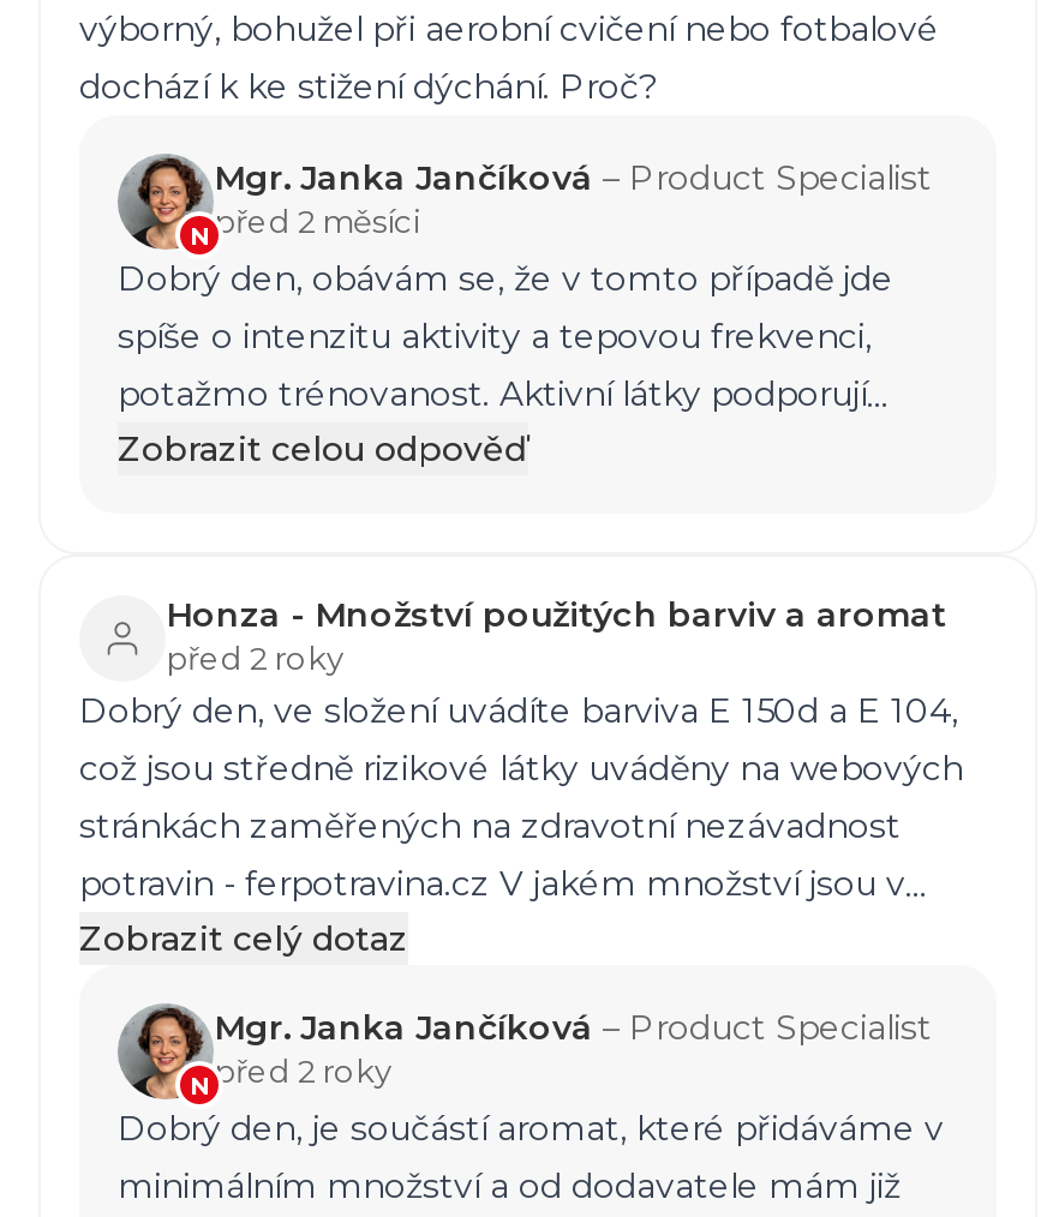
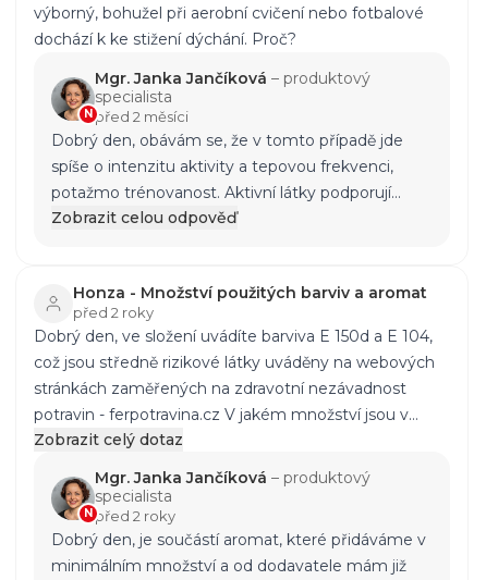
[214,157,932,200] Mgr. Janka Jančíková – Product Specialist -> [95,69,370,107] Mgr. Janka Jančíková – produktový | specialista
[214,1006,932,1050] Mgr. Janka Jančíková – Product Specialist -> [95,468,370,506] Mgr. Janka Jančíková – produktový | specialista

